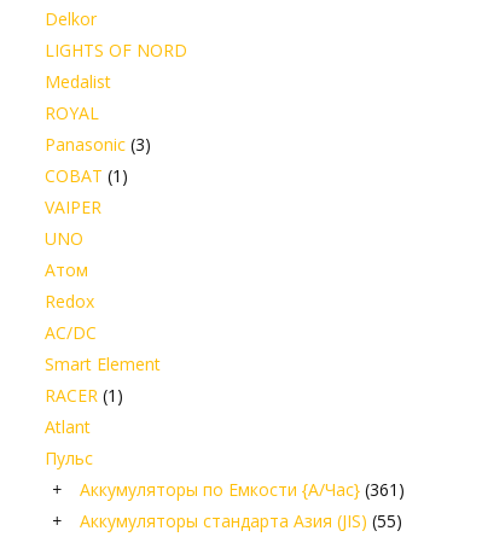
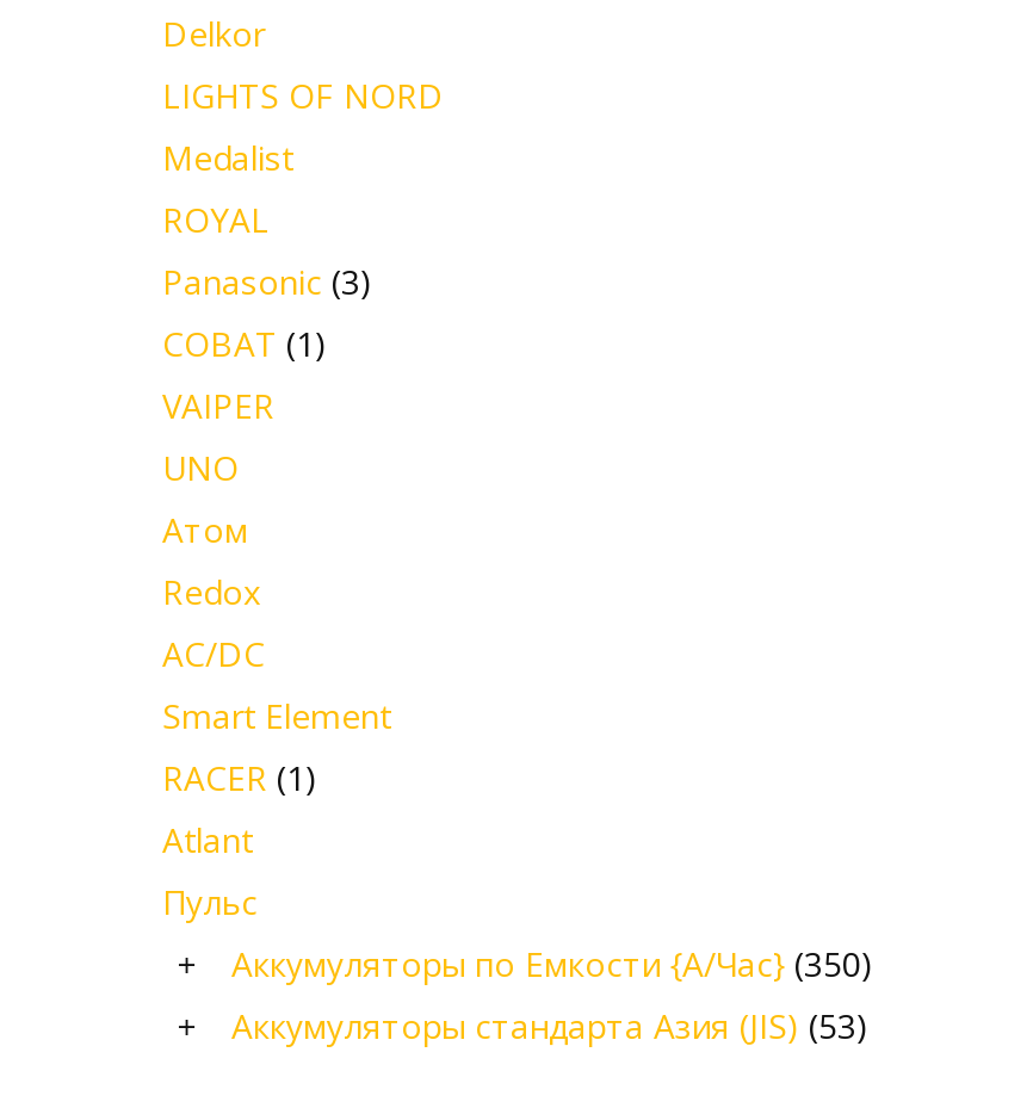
[80,478,405,501] Аккумуляторы по Емкости {А/Час} (361) -> [231,941,873,986] Аккумуляторы по Емкости {А/Час} (350)
[80,509,402,532] Аккумуляторы стандарта Азия (JIS) (55) -> [231,1003,868,1048] Аккумуляторы стандарта Азия (JIS) (53)

